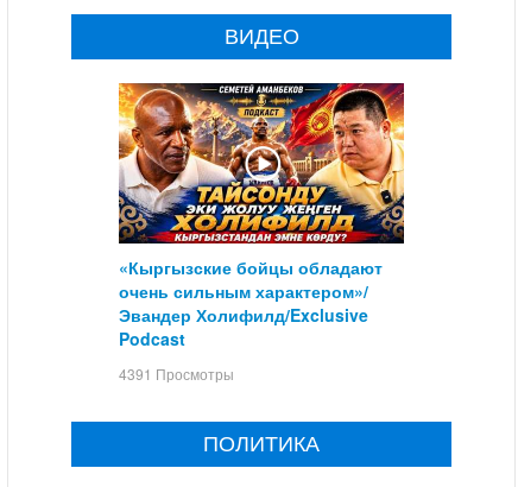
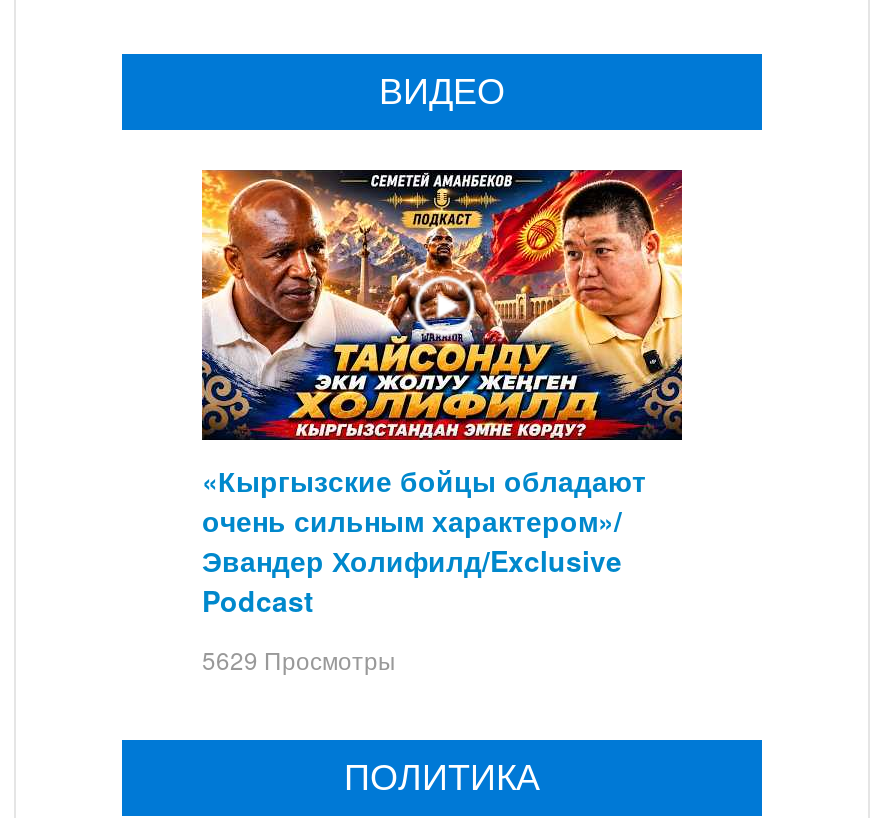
[119,363,234,383] 4391 Просмотры -> [202,642,396,676] 5629 Просмотры

